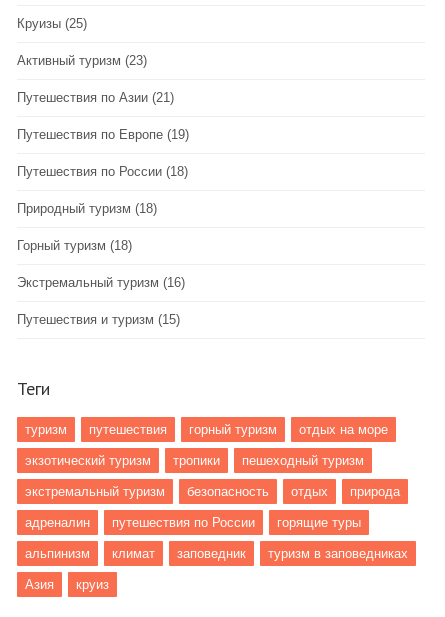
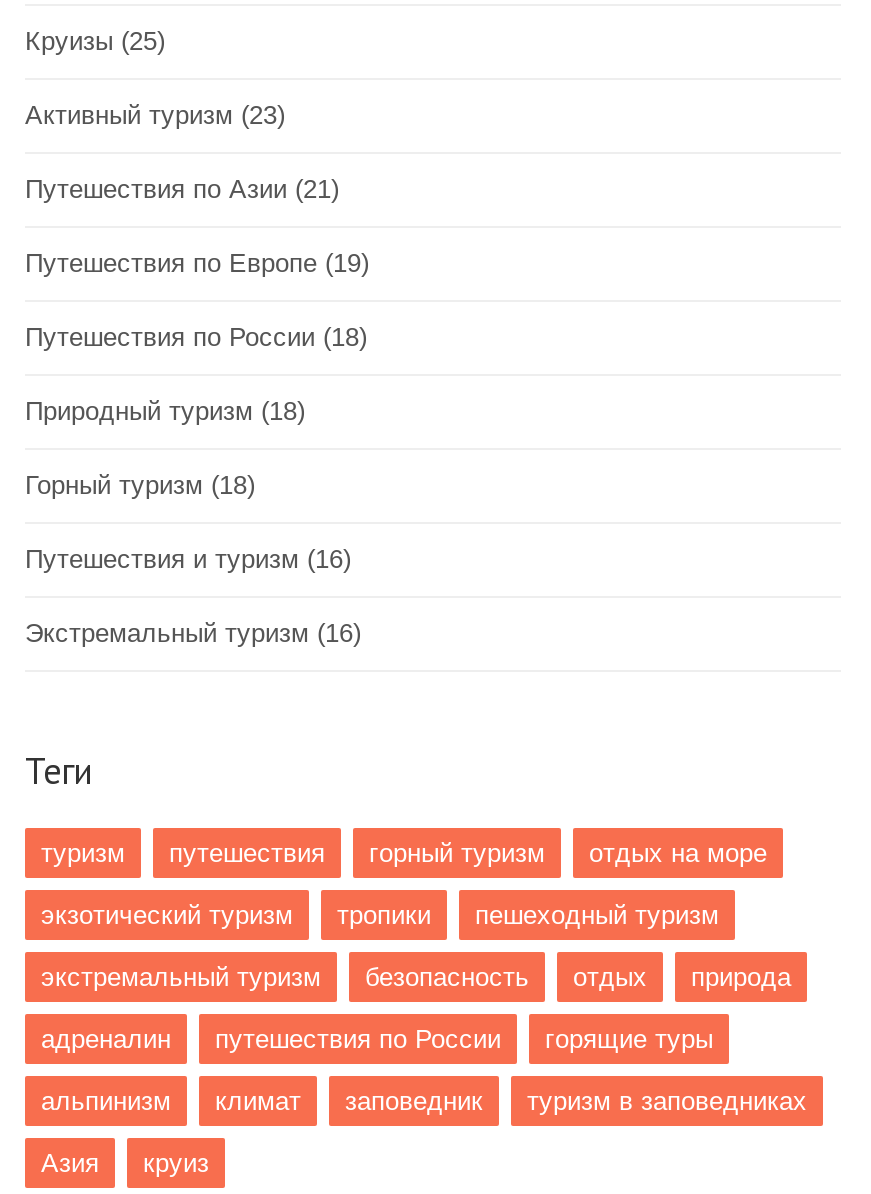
none -> [25,543,351,573] Путешествия и туризм (16)
moved [17,274,185,289] -> [25,617,361,647]: Экстремальный туризм (16)
[17,311,180,326] Путешествия и туризм (15) -> none

